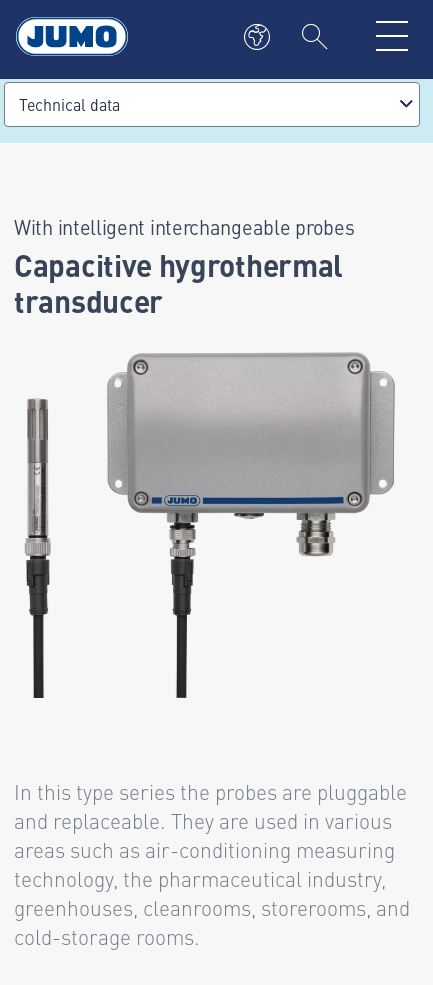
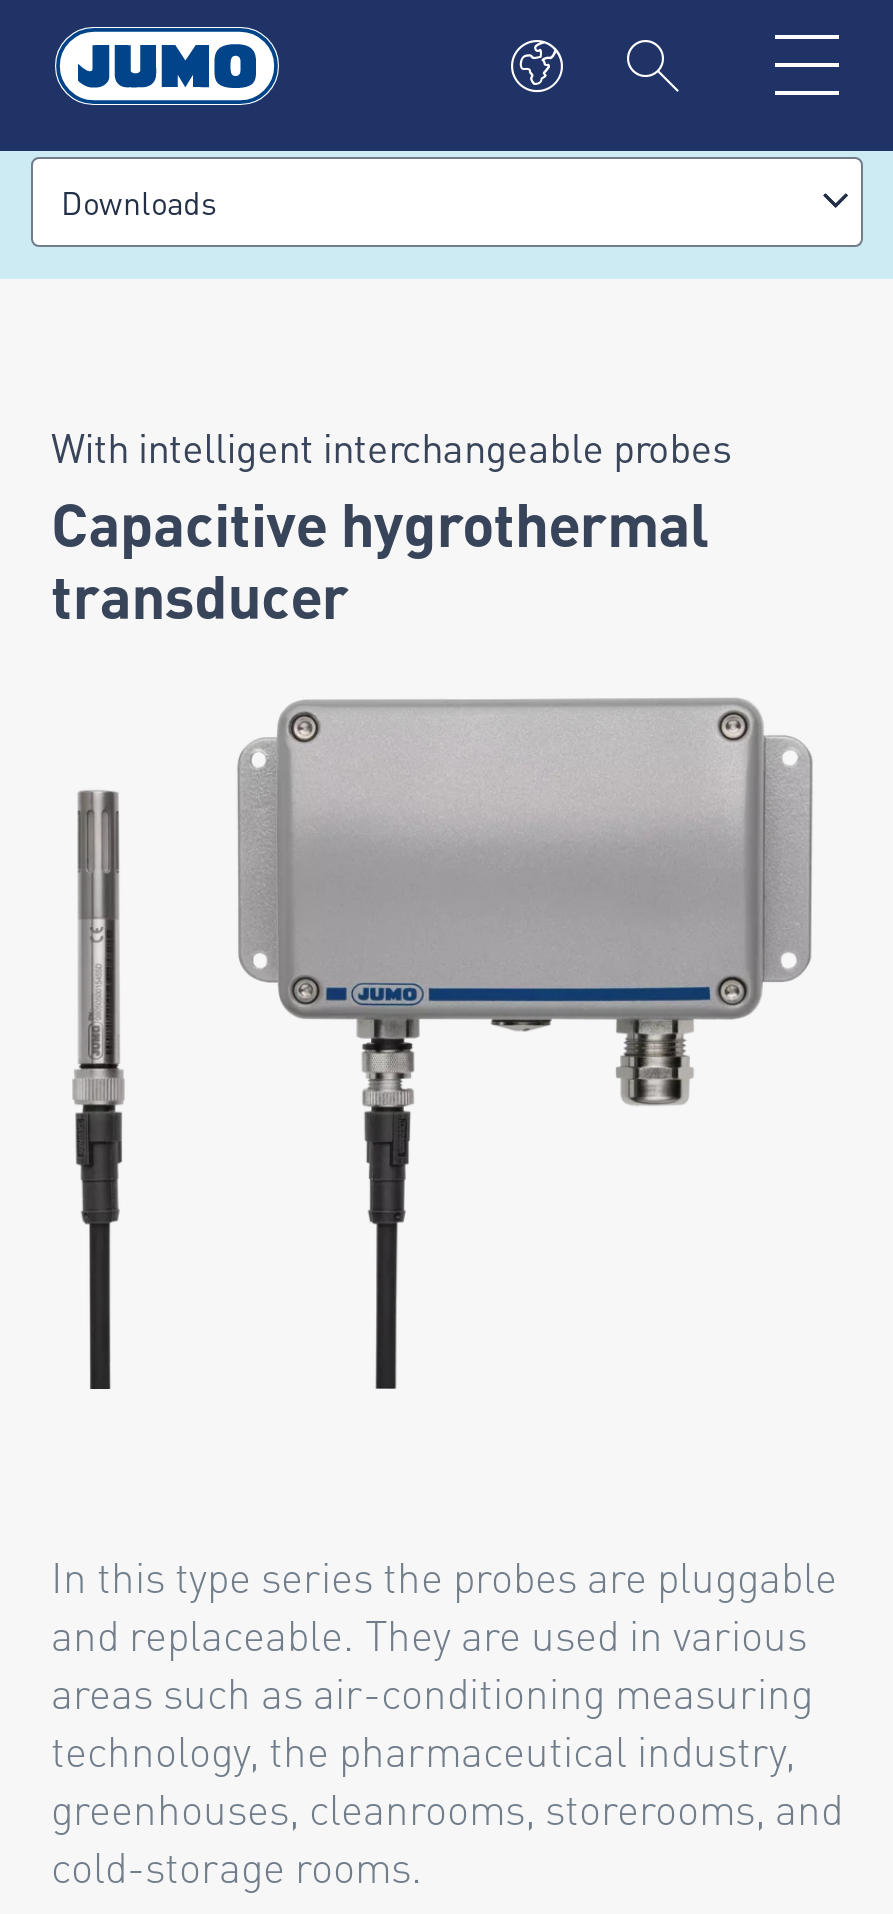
[19,93,120,115] Technical data -> [61,179,217,223] Downloads

